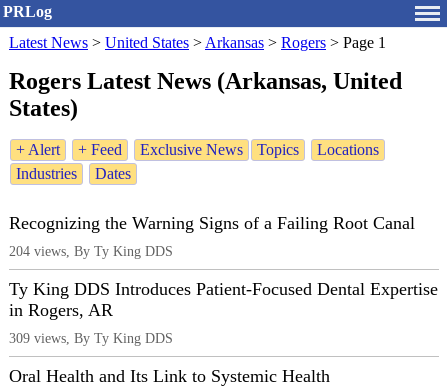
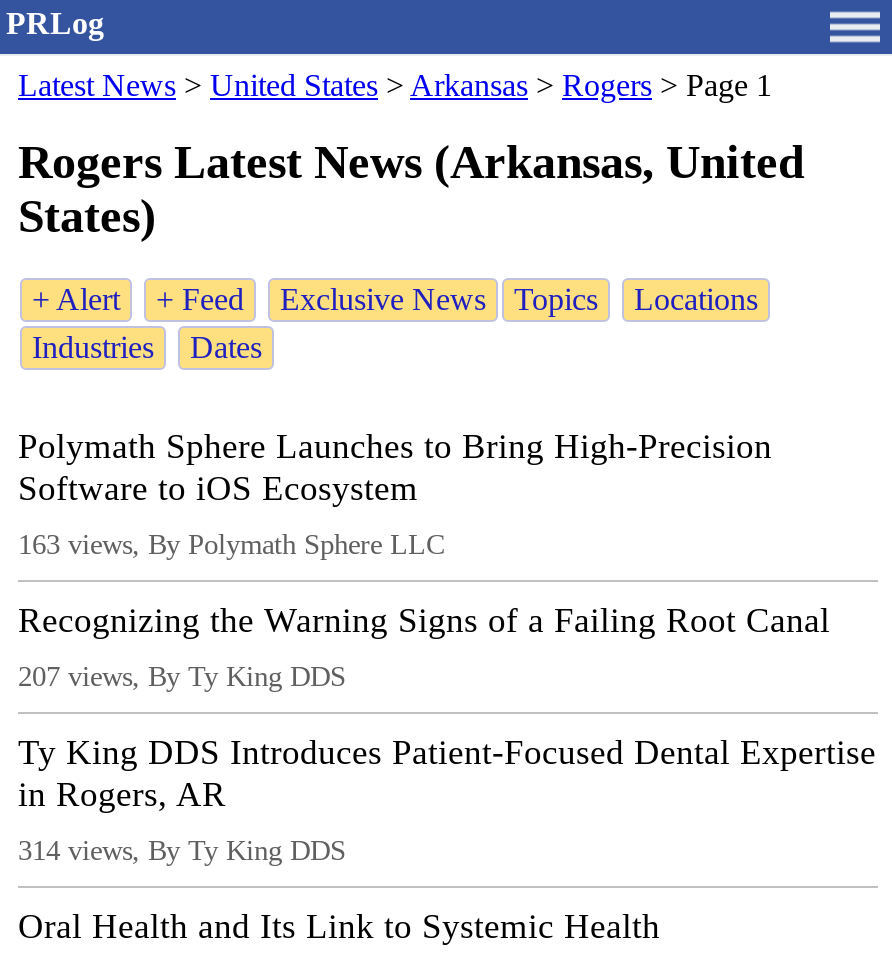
none -> [18,426,772,560] Polymath Sphere Launches to Bring High-Precision | Software to iOS Ecosystem | 163 views, By Polymath Sphere LLC
[9,243,173,259] 204 views, By Ty King DDS -> [18,660,346,692] 207 views, By Ty King DDS
[9,330,173,346] 309 views, By Ty King DDS -> [18,834,346,866] 314 views, By Ty King DDS

